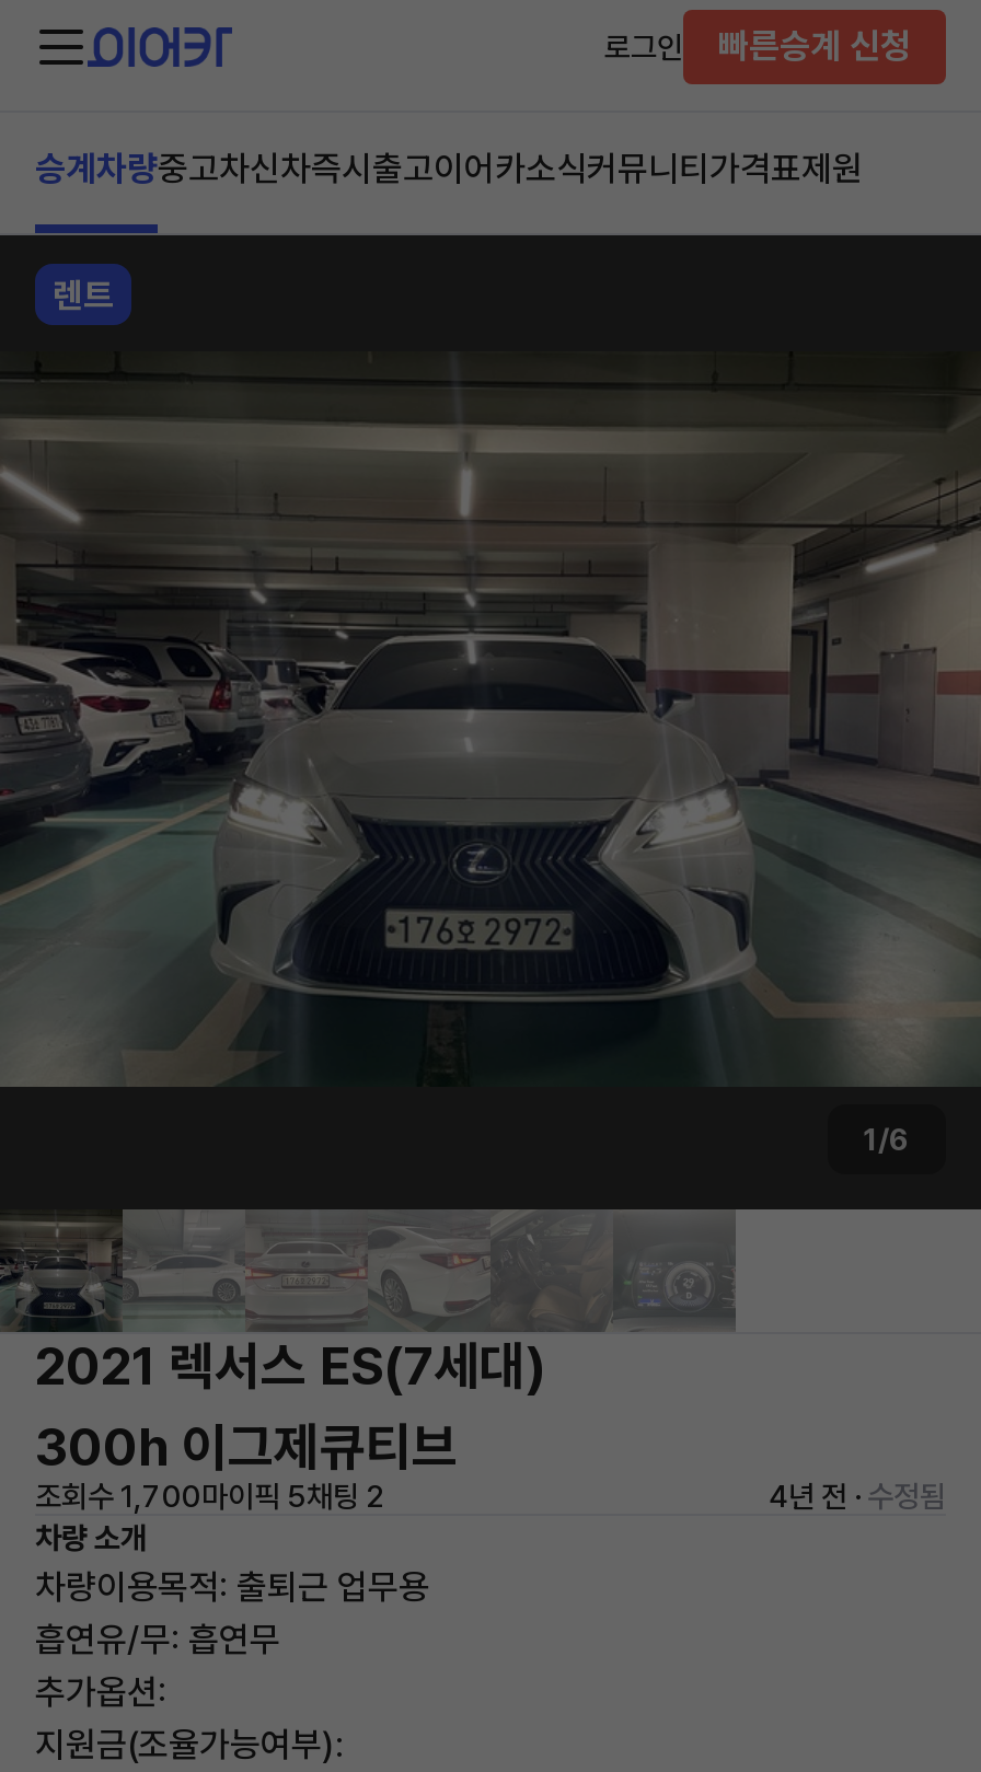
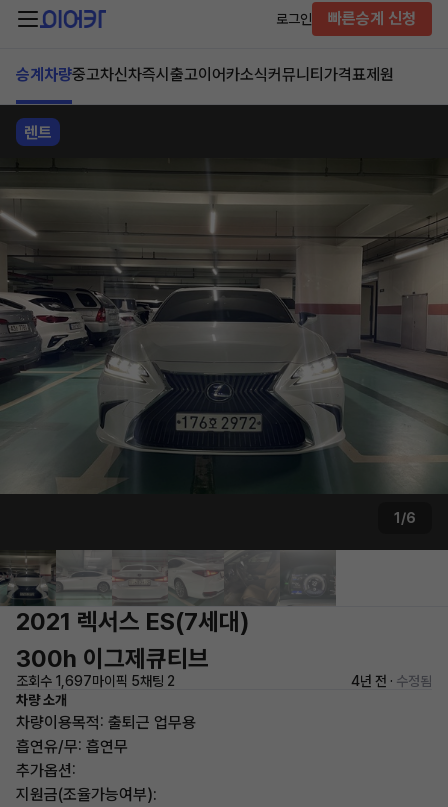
[35,1479,383,1514] 조회수 1,700마이픽 5채팅 2 -> [16,673,175,689] 조회수 1,697마이픽 5채팅 2

